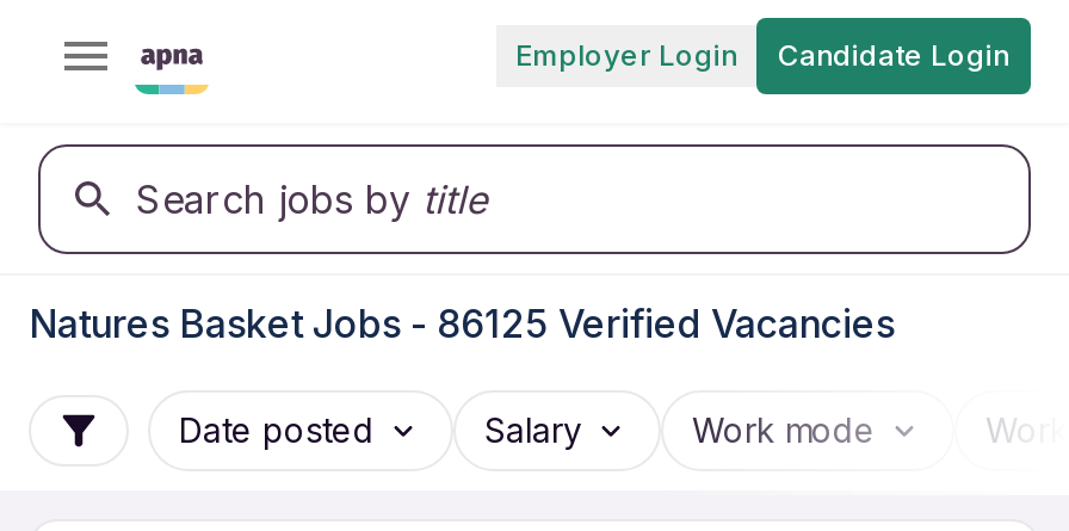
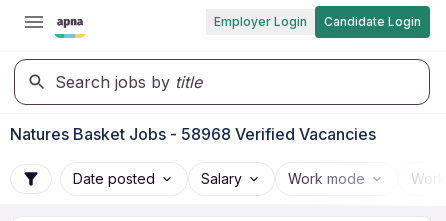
[29,300,895,347] Natures Basket Jobs - 86125 Verified Vacancies -> [10,124,376,144] Natures Basket Jobs - 58968 Verified Vacancies

